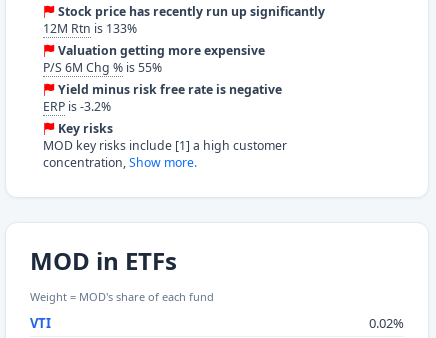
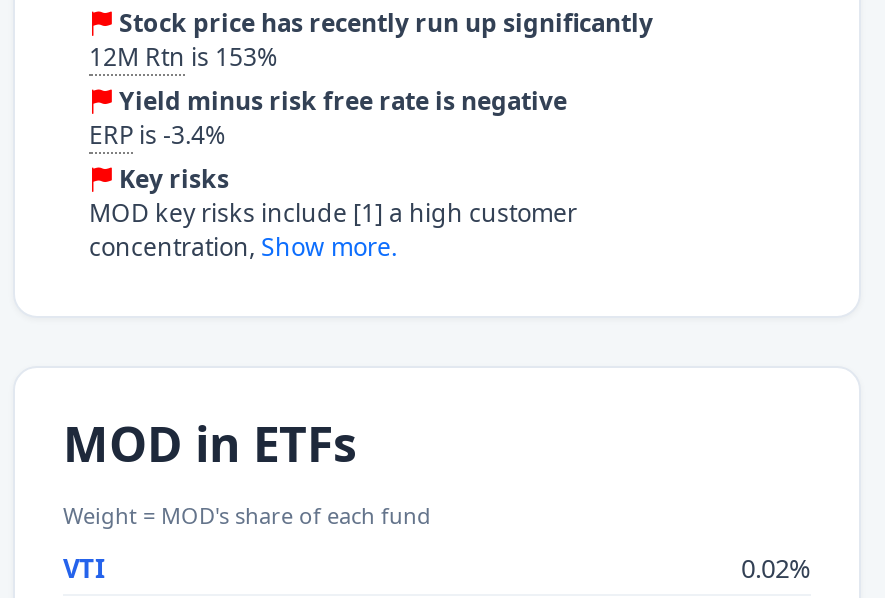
[43,20,265,76] 12M Rtn is 133% | Valuation getting more expensive | P/S 6M Chg % is 55% -> [89,40,277,74] 12M Rtn is 153%
[43,98,111,115] ERP is -3.2% -> [89,118,225,152] ERP is -3.4%

